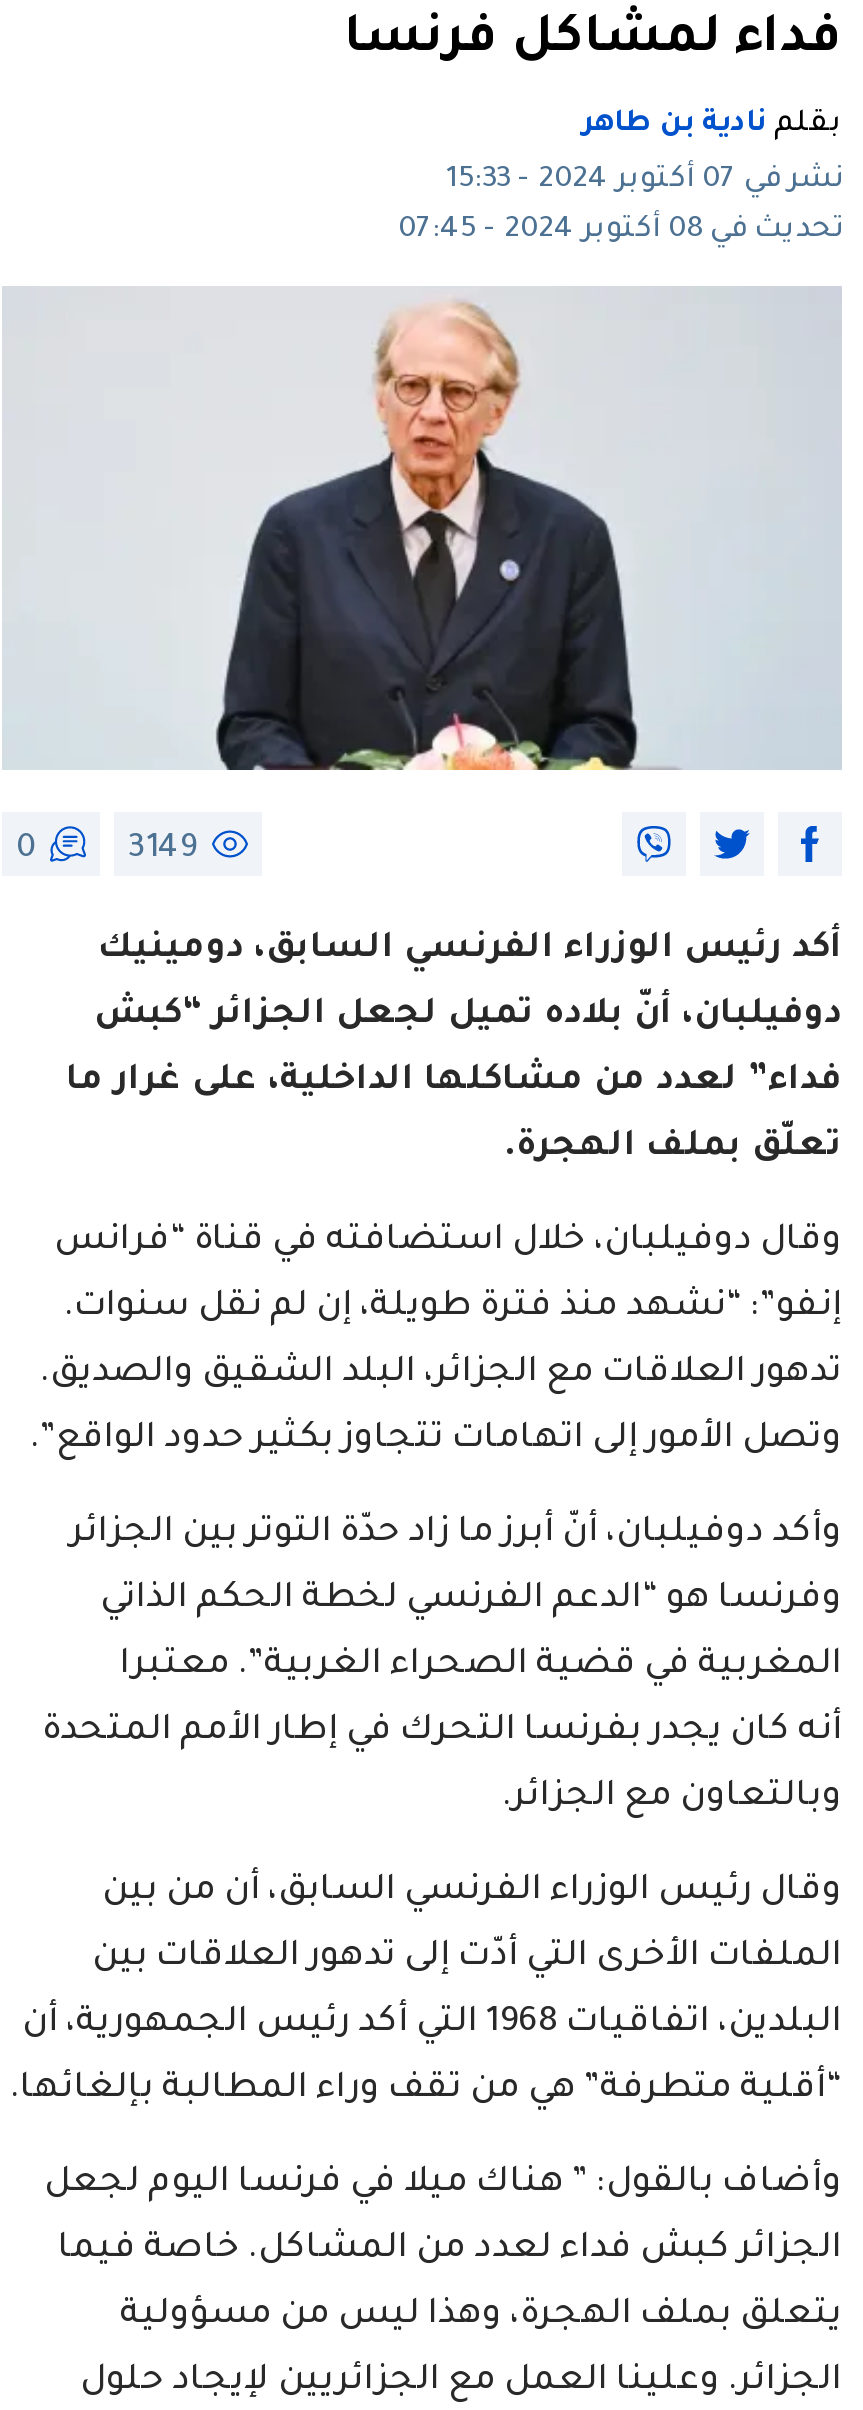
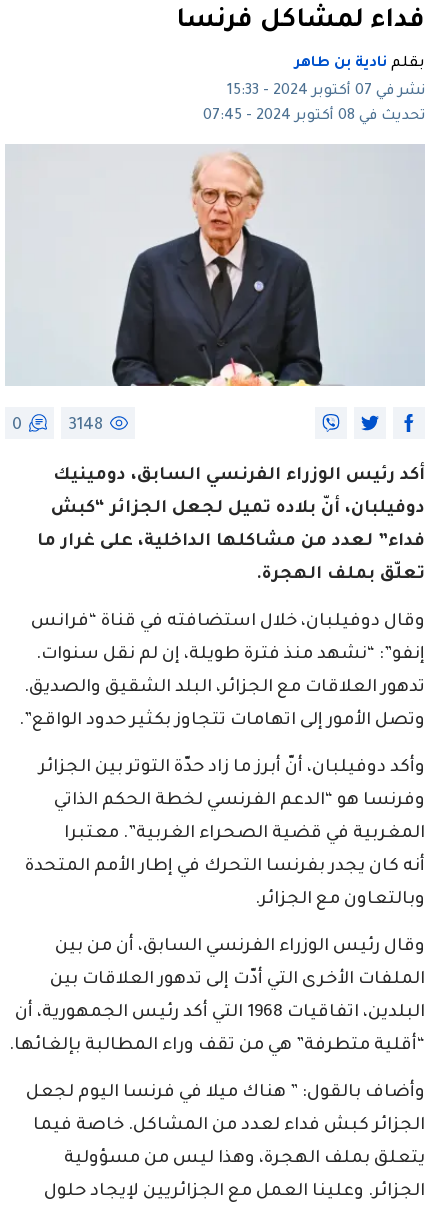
[128,831,198,867] 3149 -> [68,416,103,434] 3148

